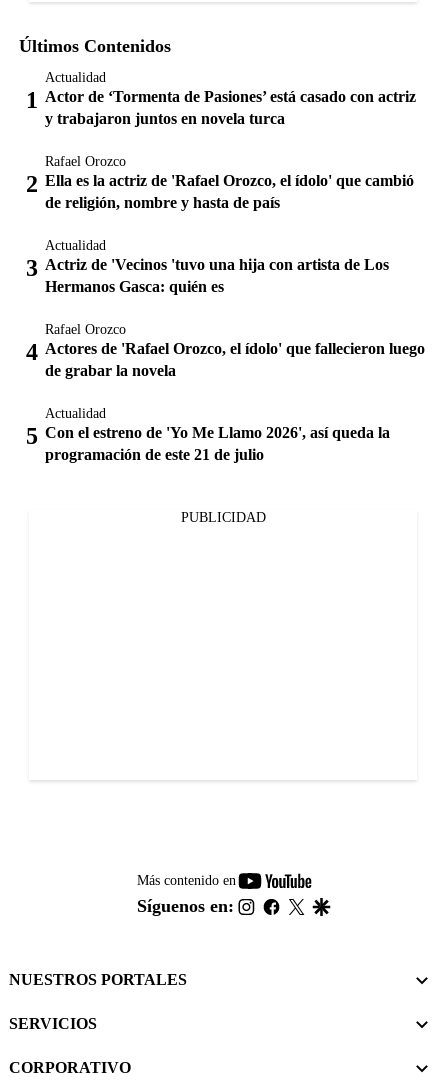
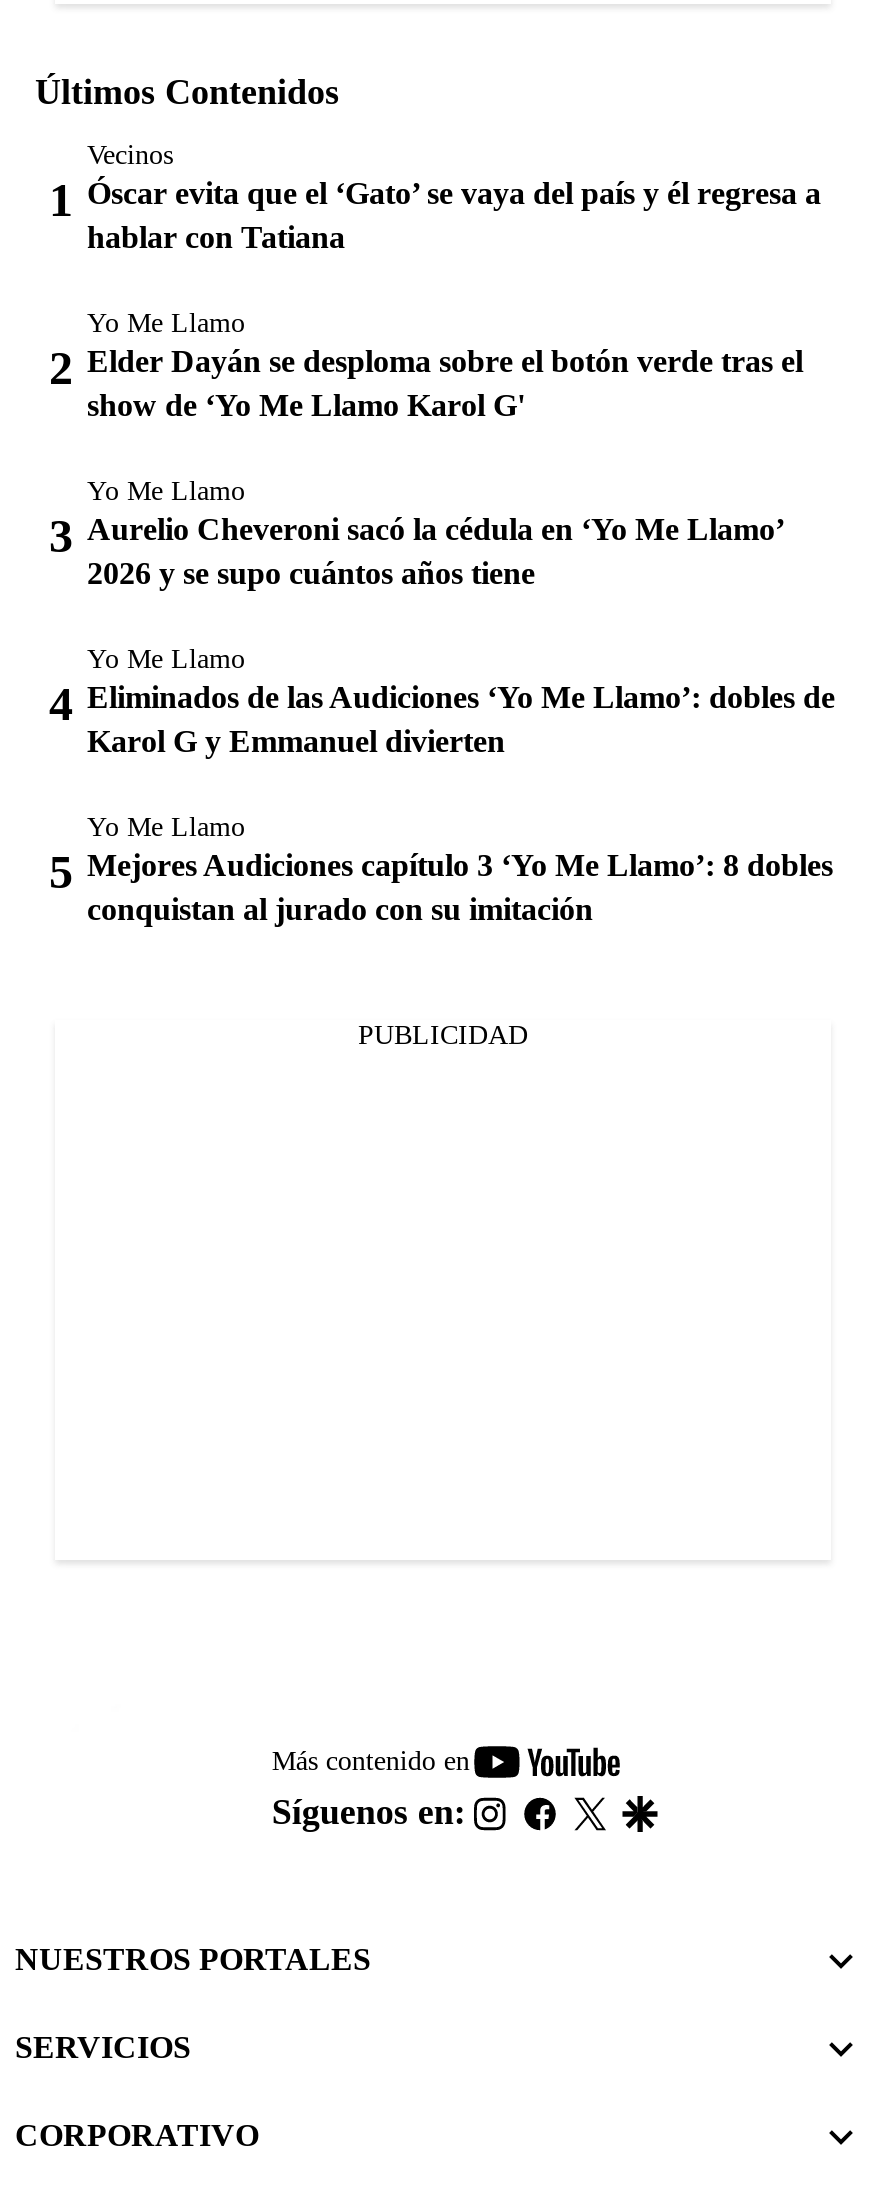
[45,70,416,127] Actualidad | Actor de ‘Tormenta de Pasiones’ está casado con actriz | y trabajaron juntos en novela turca -> [87,140,821,254] Vecinos | Óscar evita que el ‘Gato’ se vaya del país y él regresa a | hablar con Tatiana
[45,154,414,211] Rafael Orozco | Ella es la actriz de 'Rafael Orozco, el ídolo' que cambió | de religión, nombre y hasta de país -> [87,308,803,422] Yo Me Llamo | Elder Dayán se desploma sobre el botón verde tras el | show de ‘Yo Me Llamo Karol G'
[45,238,389,295] Actualidad | Actriz de 'Vecinos 'tuvo una hija con artista de Los | Hermanos Gasca: quién es -> [87,476,783,590] Yo Me Llamo | Aurelio Cheveroni sacó la cédula en ‘Yo Me Llamo’ | 2026 y se supo cuántos años tiene
[45,322,425,379] Rafael Orozco | Actores de 'Rafael Orozco, el ídolo' que fallecieron luego | de grabar la novela -> [87,644,835,758] Yo Me Llamo | Eliminados de las Audiciones ‘Yo Me Llamo’: dobles de | Karol G y Emmanuel divierten
[45,406,390,463] Actualidad | Con el estreno de 'Yo Me Llamo 2026', así queda la | programación de este 21 de julio -> [87,812,833,926] Yo Me Llamo | Mejores Audiciones capítulo 3 ‘Yo Me Llamo’: 8 dobles | conquistan al jurado con su imitación

